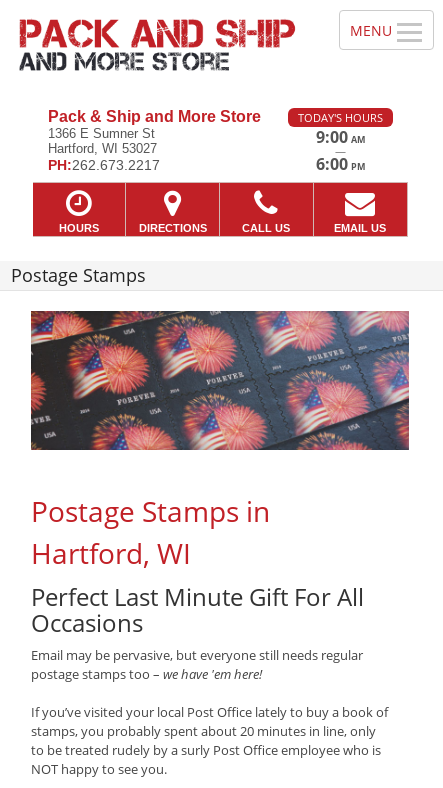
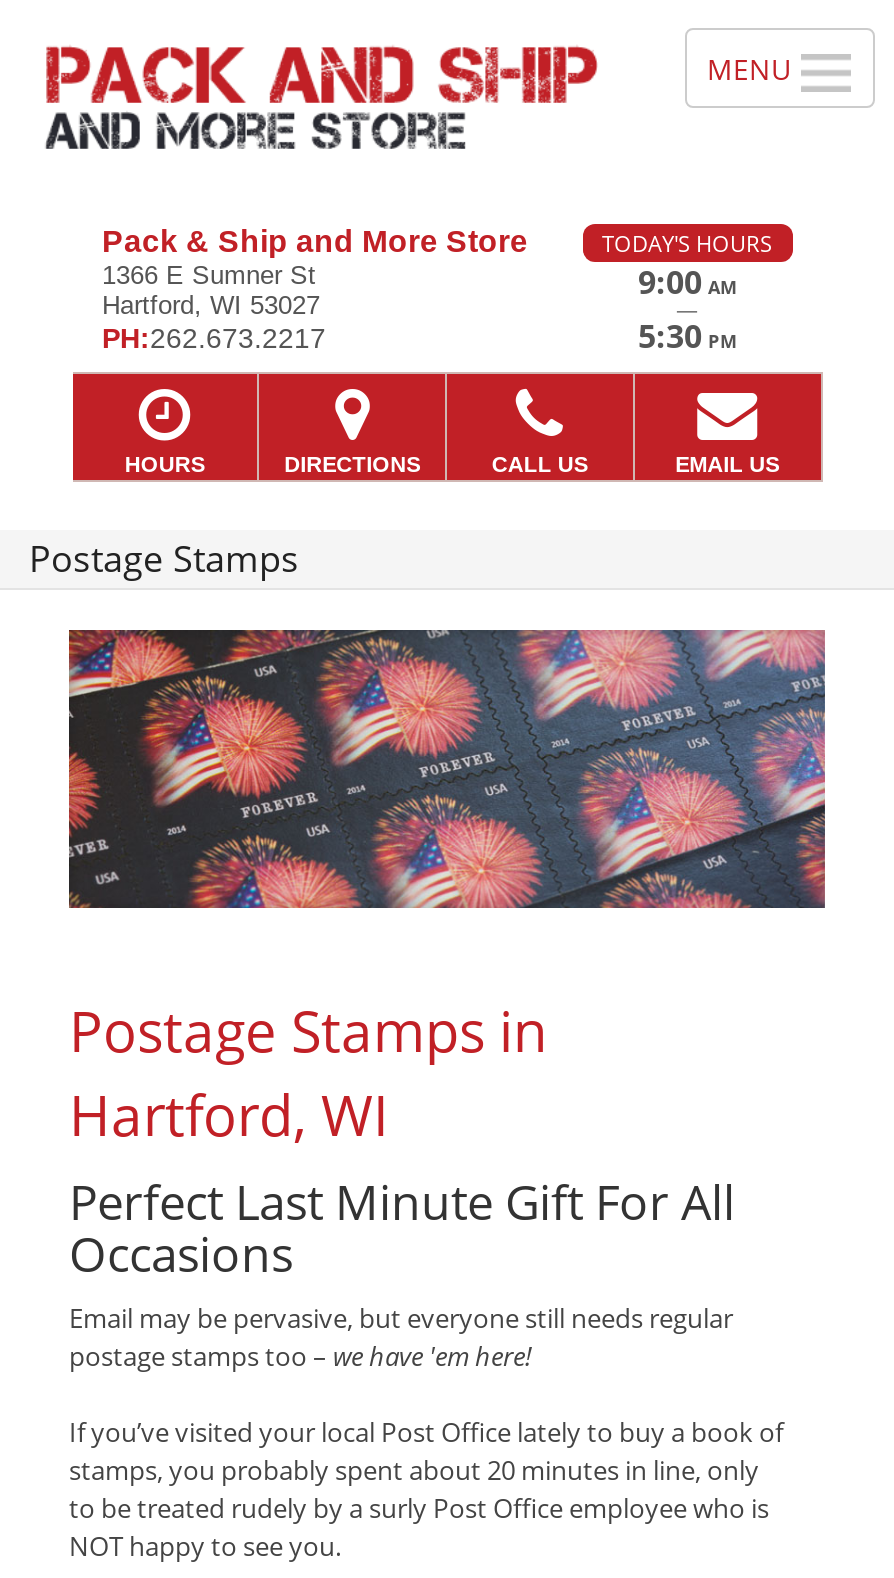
[315,153,364,175] 6:00 PM -> [638,314,736,358] 5:30 PM

